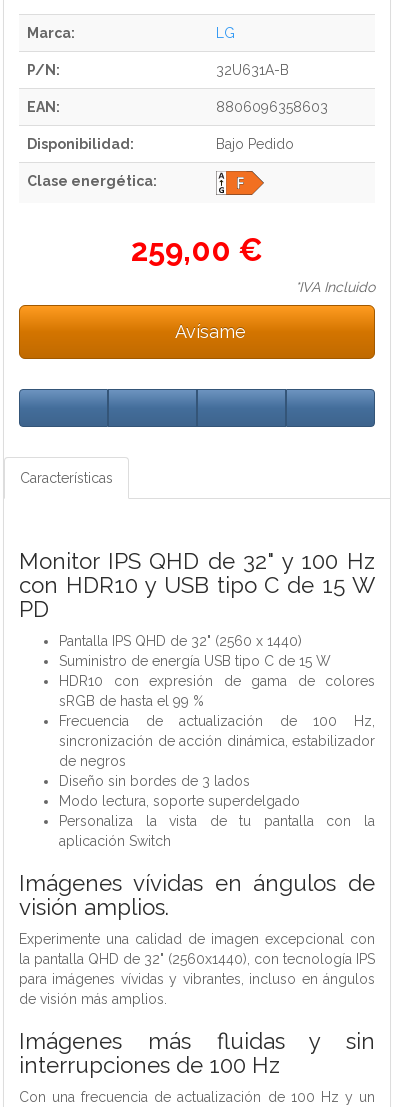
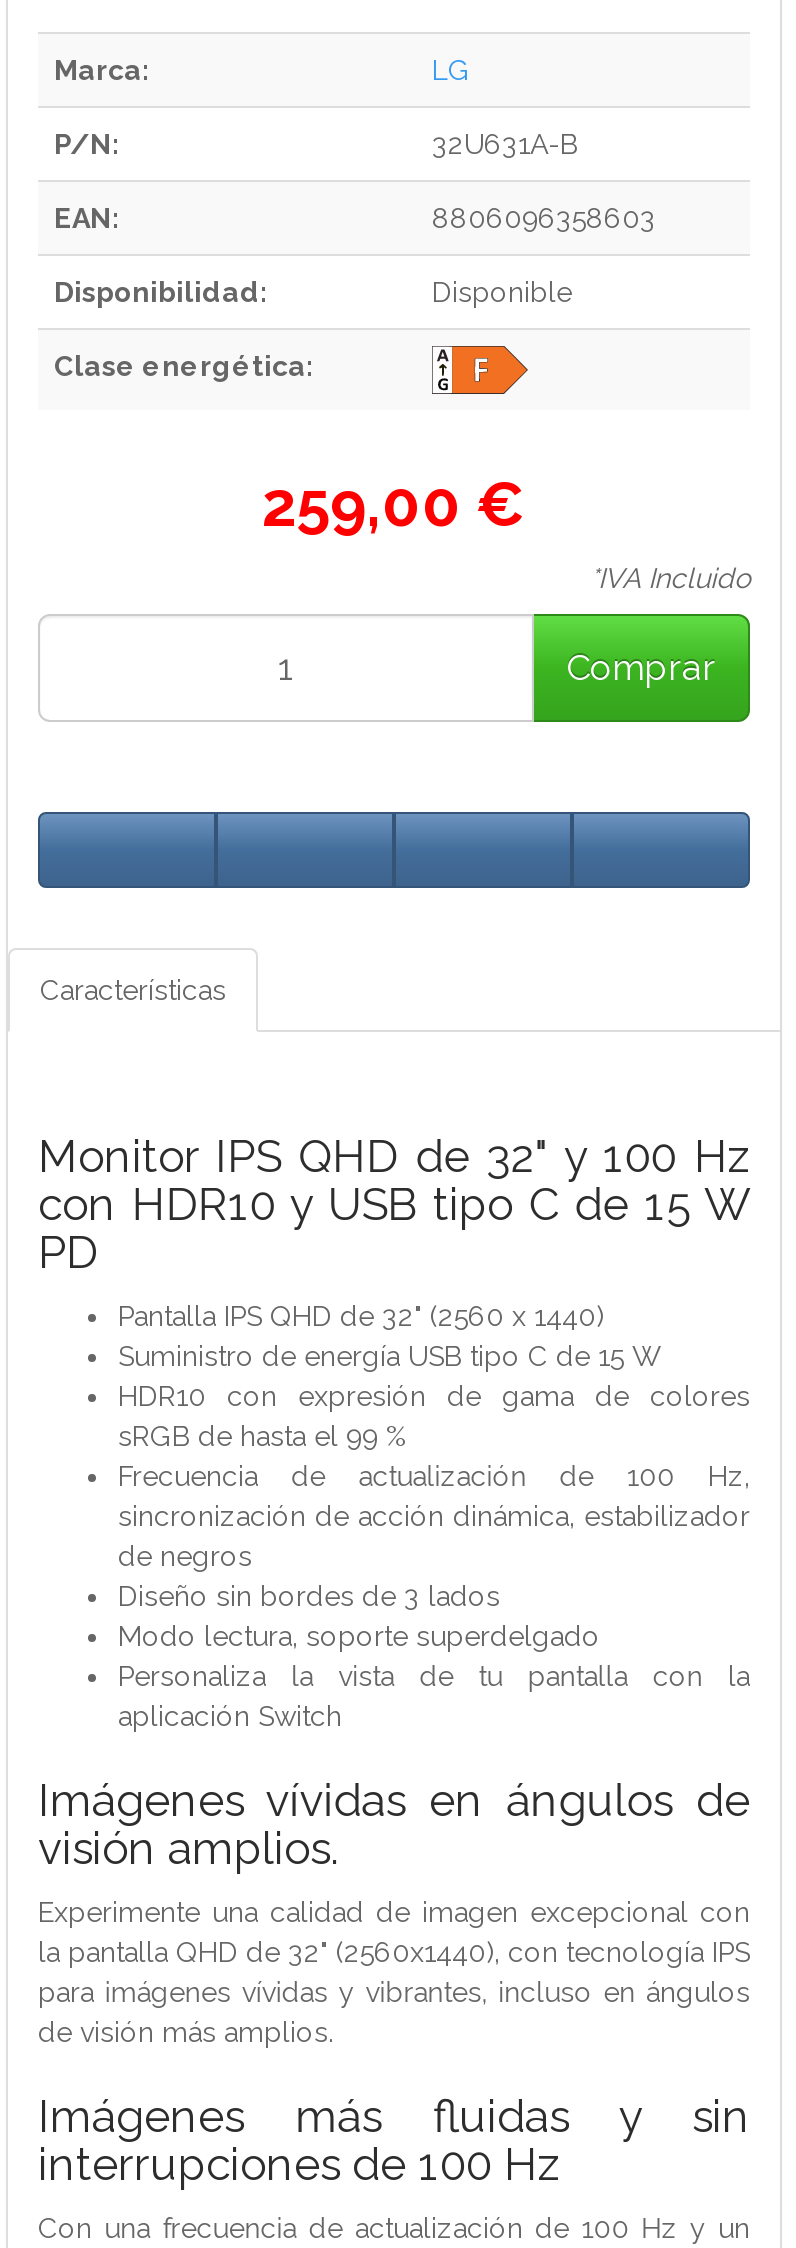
[216,136,294,152] Bajo Pedido -> [432,275,572,307] Disponible
[171,321,246,342] Avísame -> [566,645,716,687] Comprar

